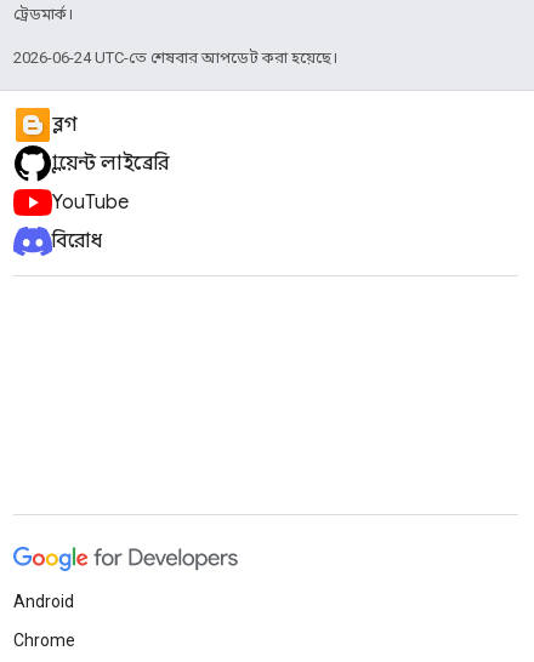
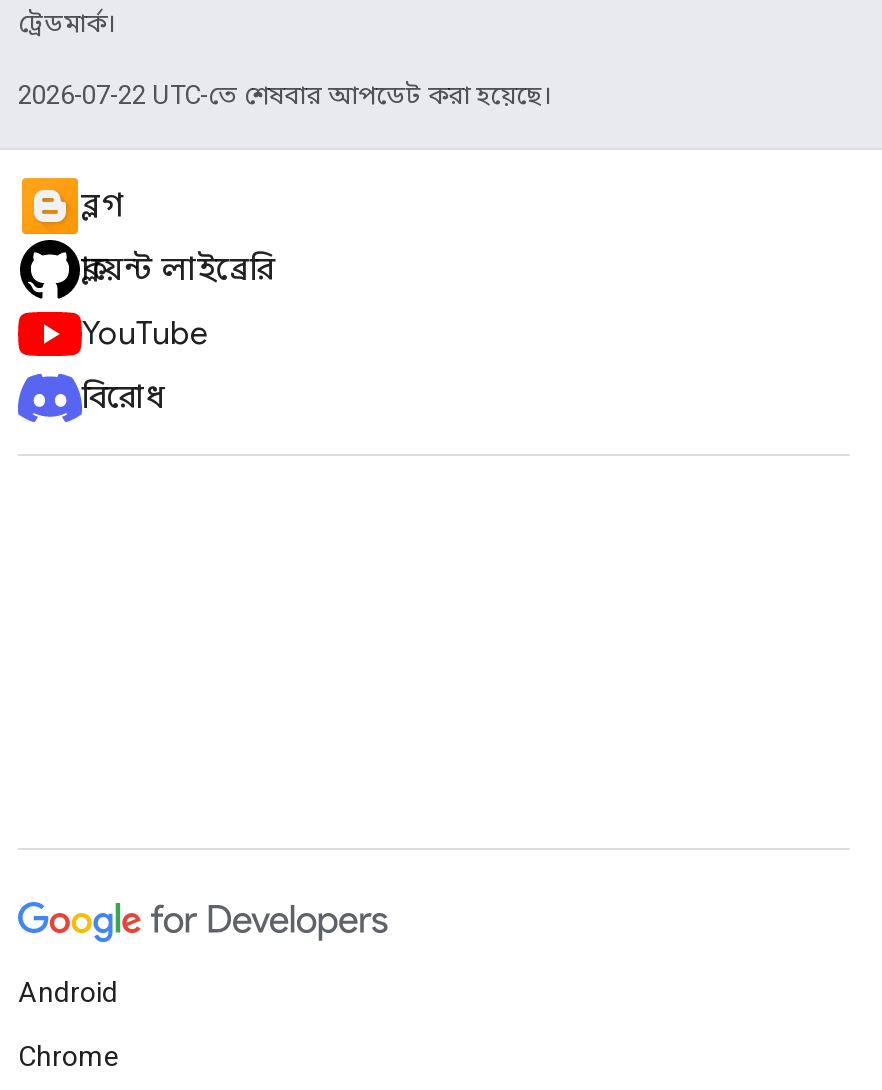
[13,48,337,67] 2026-06-24 UTC-তে শেষবার আপডেট করা হয়েছে। -> [18,80,552,110] 2026-07-22 UTC-তে শেষবার আপডেট করা হয়েছে।

